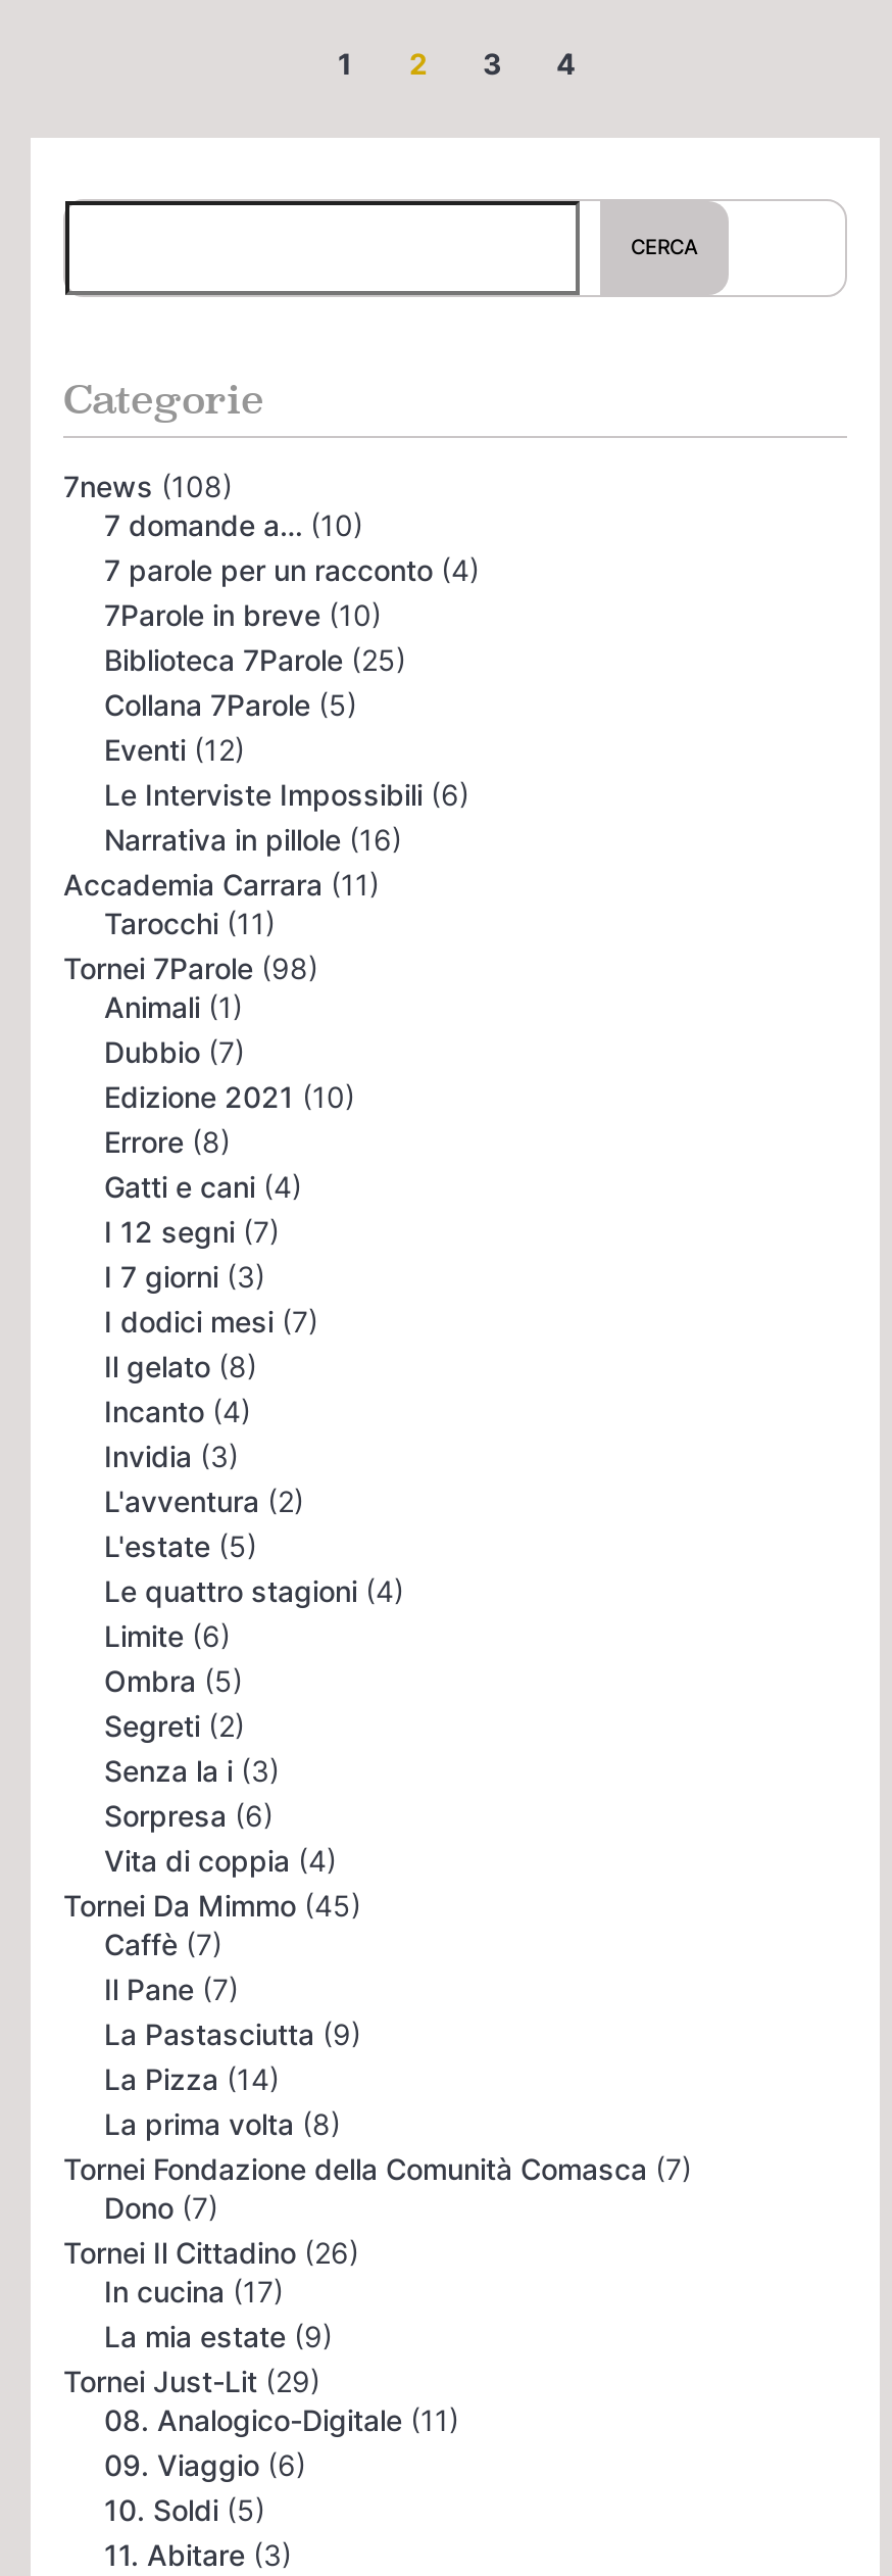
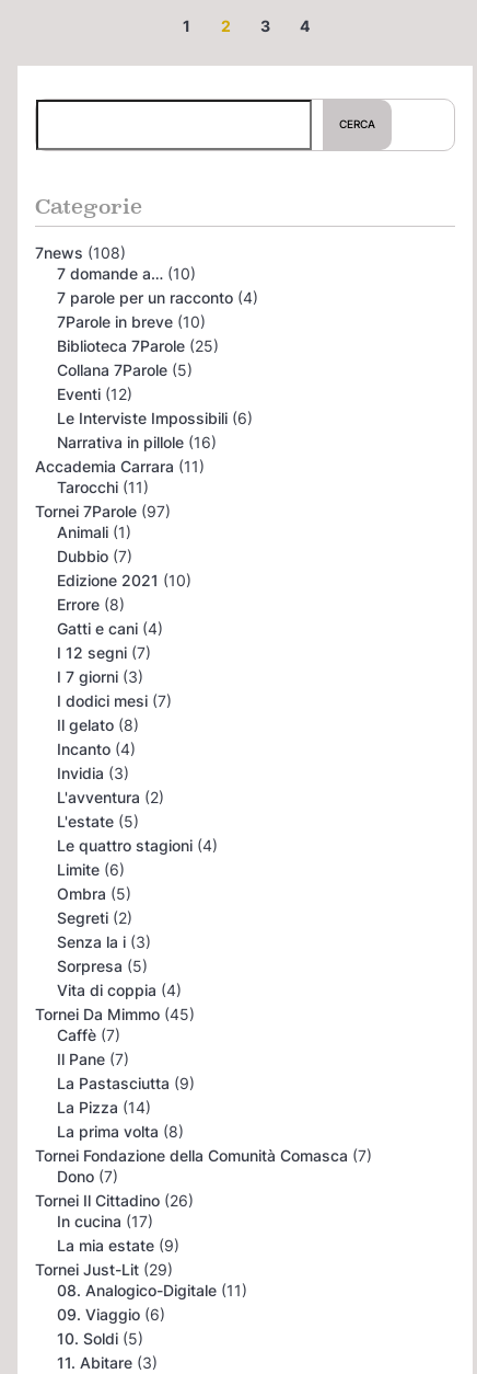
[63,950,318,984] Tornei 7Parole (98) -> [35,501,171,520] Tornei 7Parole (97)
[104,1797,274,1832] Sorpresa (6) -> [57,956,148,975] Sorpresa (5)

